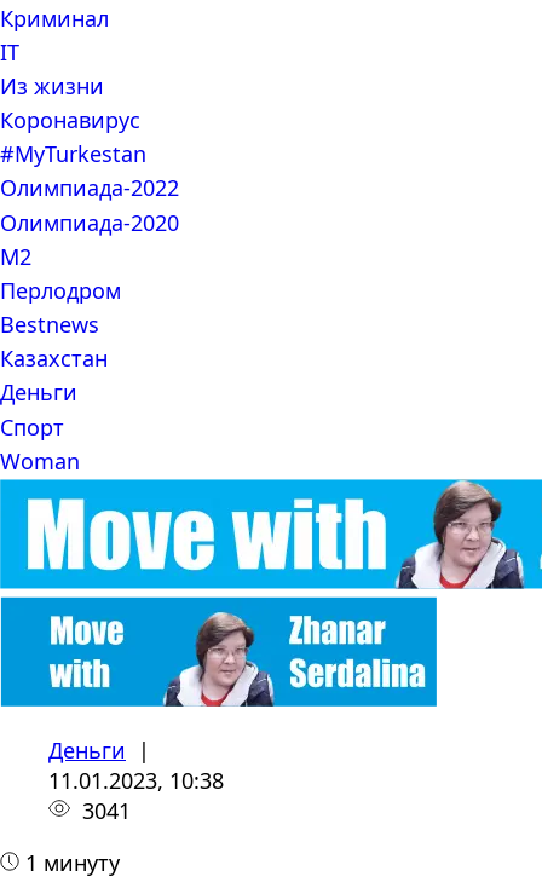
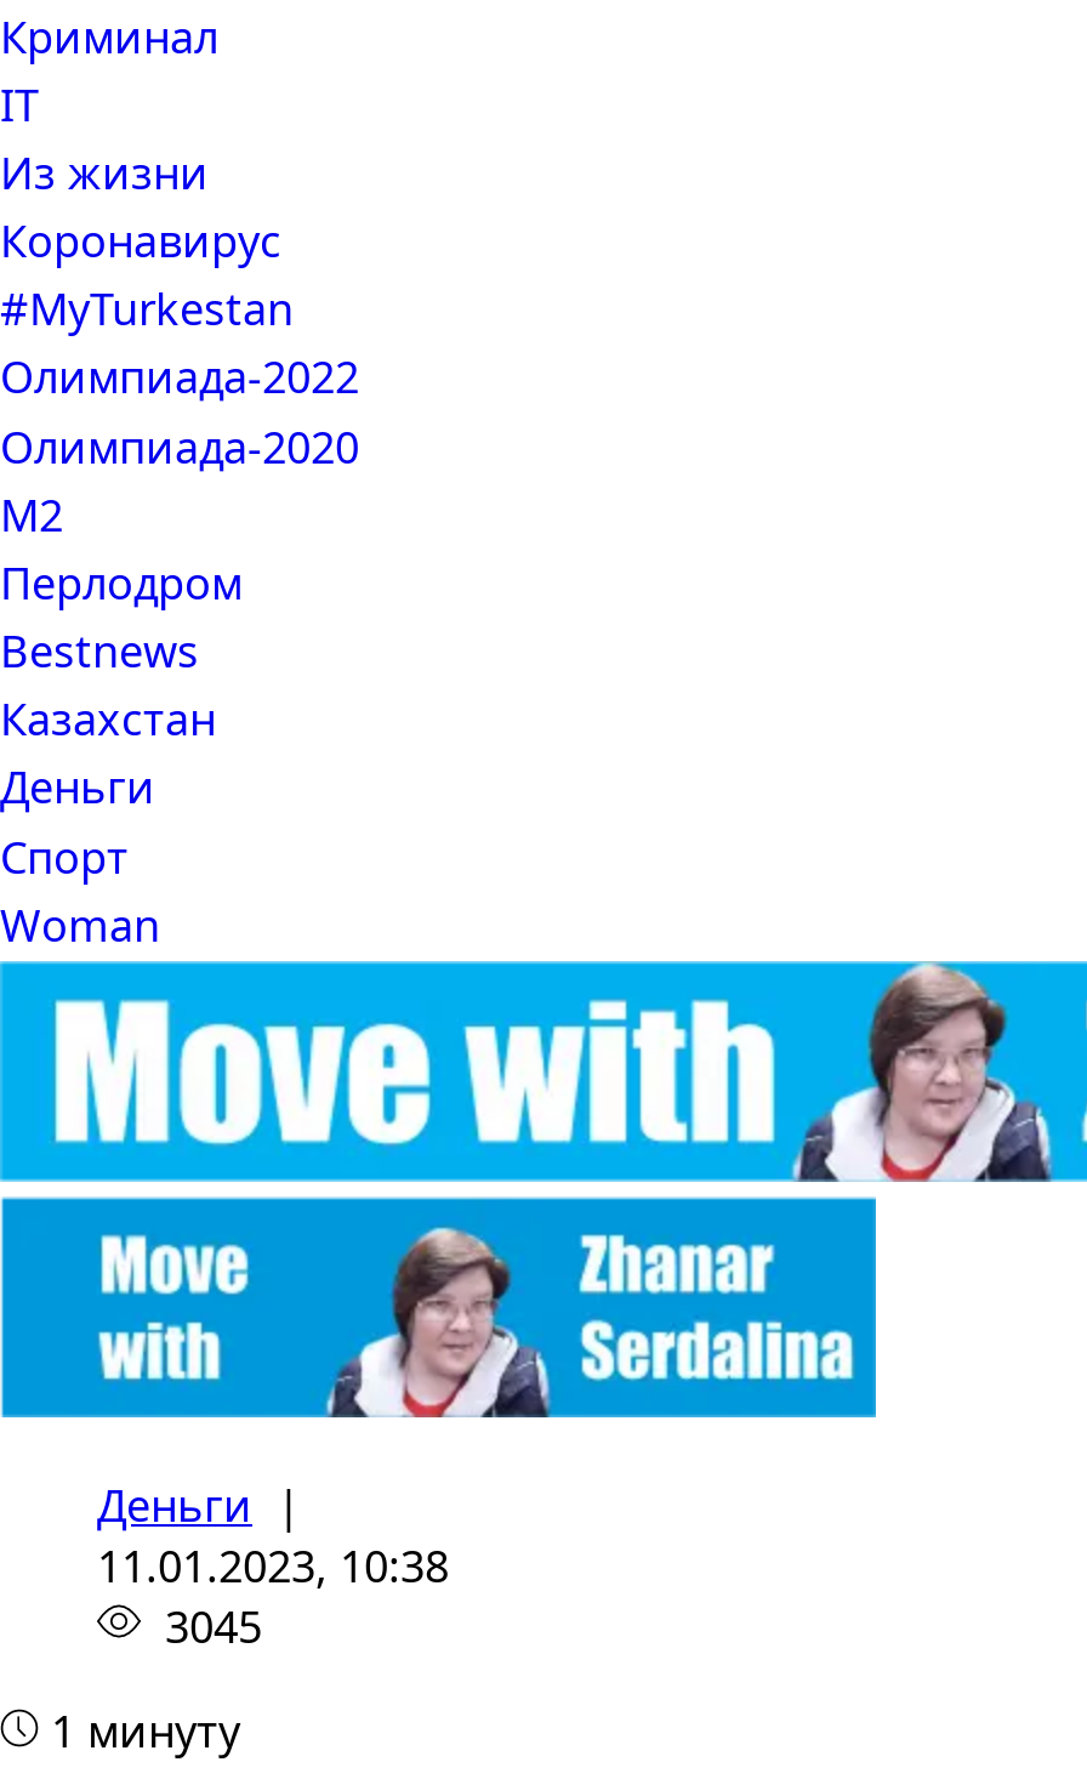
[82,796,131,825] 3041 -> [165,1596,262,1655] 3045

